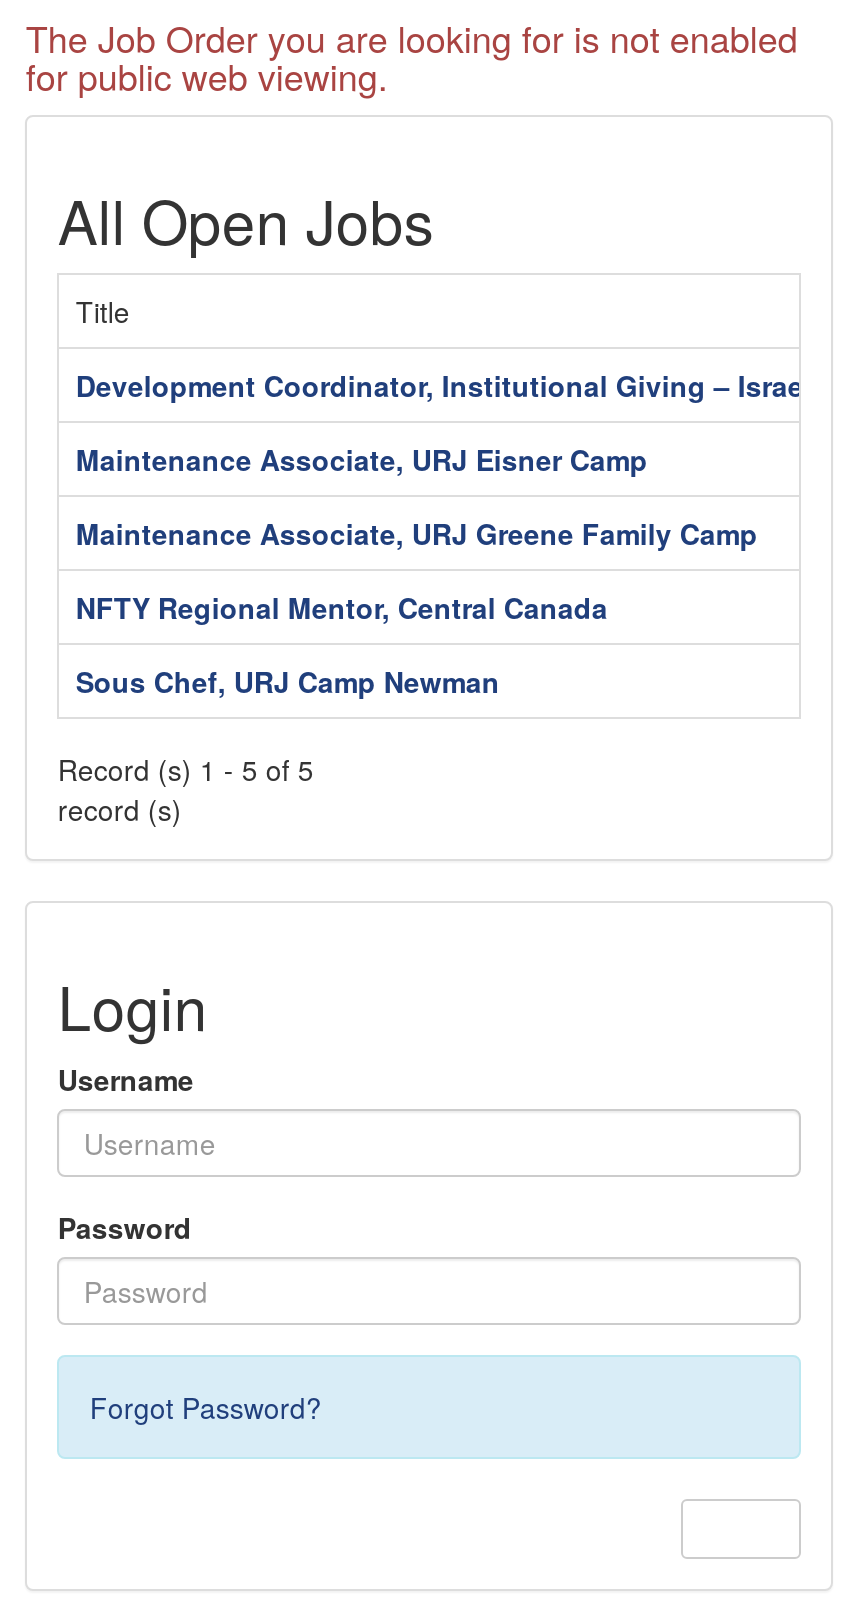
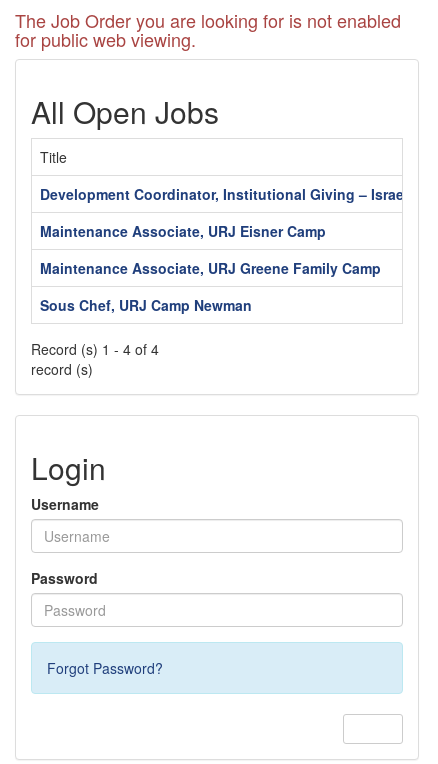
[76,588,608,628] NFTY Regional Mentor, Central Canada -> none
[58,750,314,790] Record (s) 1 - 5 of 5 -> [31,339,159,359] Record (s) 1 - 4 of 4

